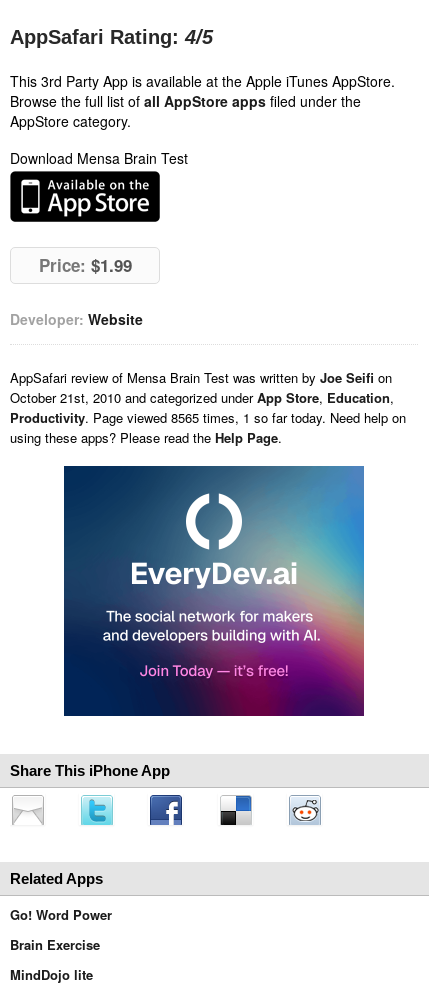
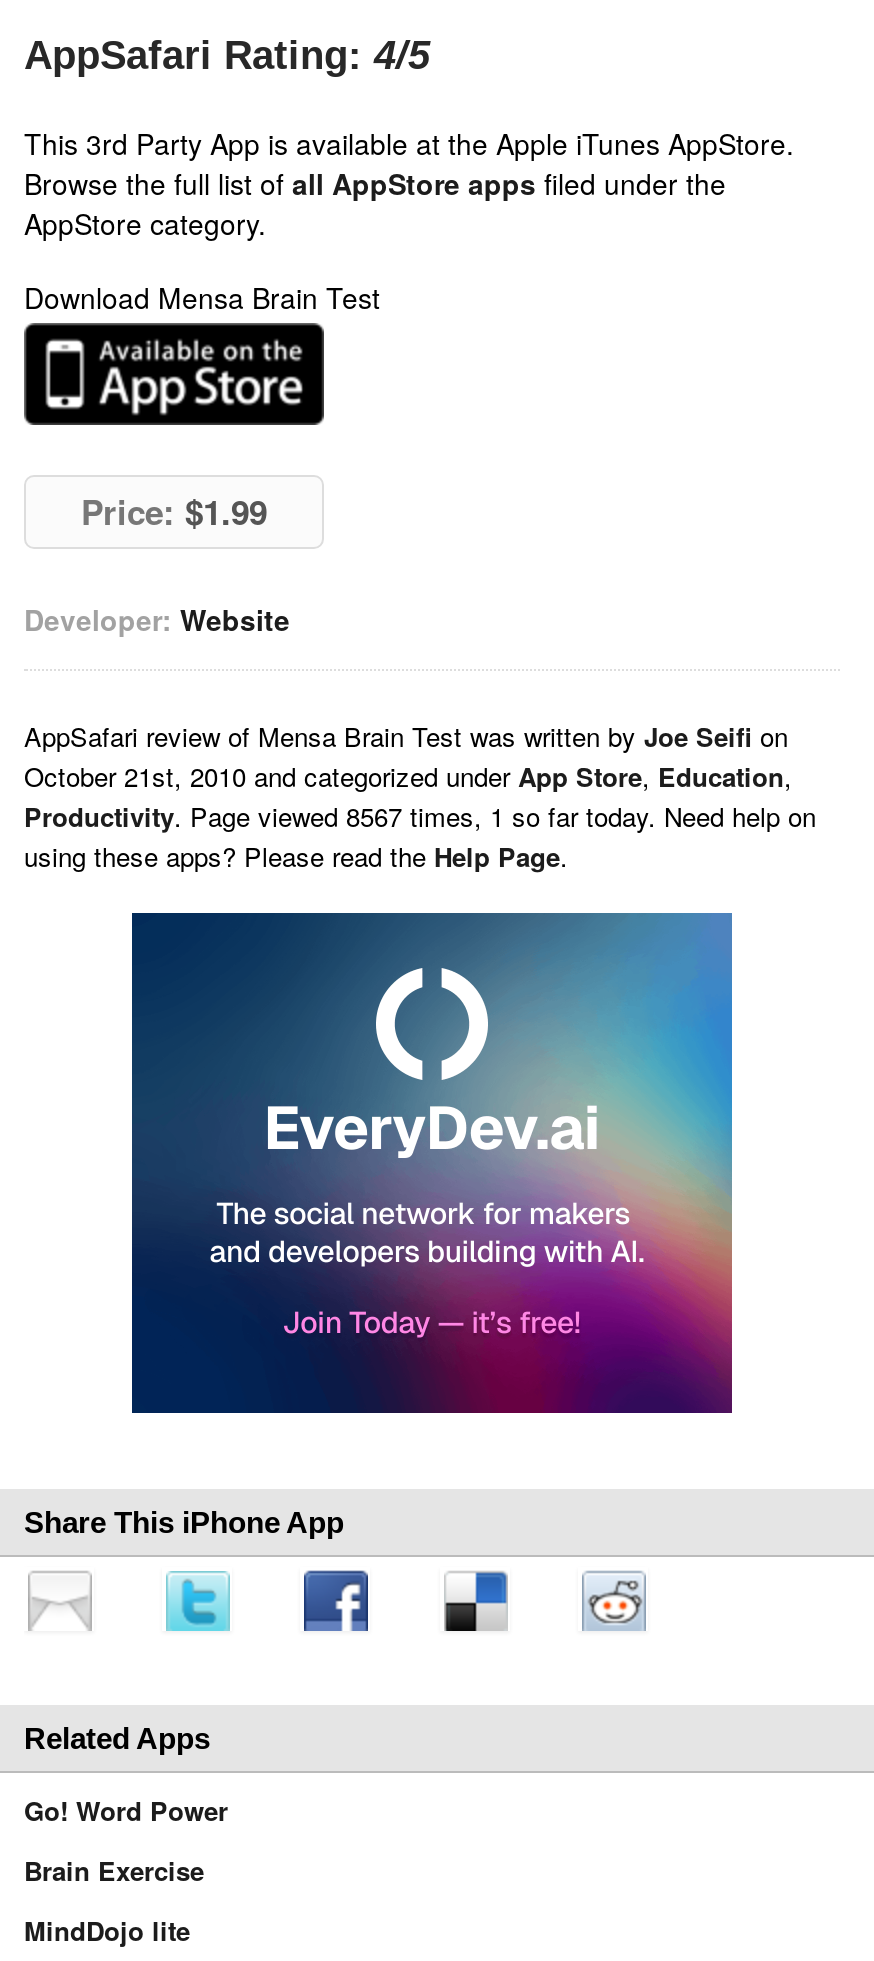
[10,408,406,427] Productivity. Page viewed 8565 times, 1 so far today. Need help on -> [24,797,816,835] Productivity. Page viewed 8567 times, 1 so far today. Need help on

